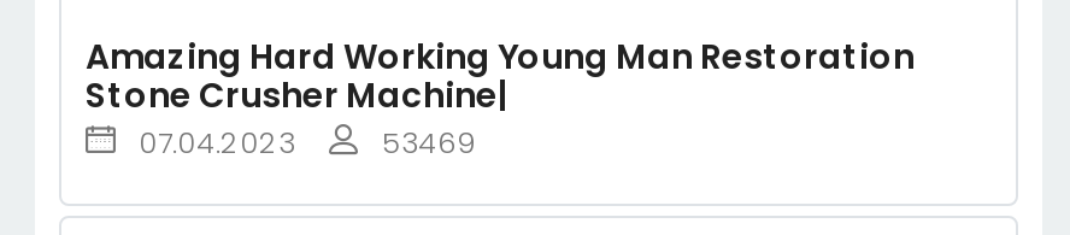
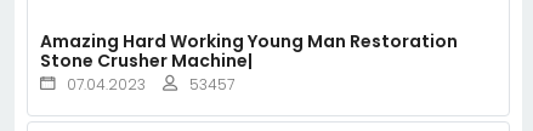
[382,121,476,162] 53469 -> [189,74,234,94] 53457

